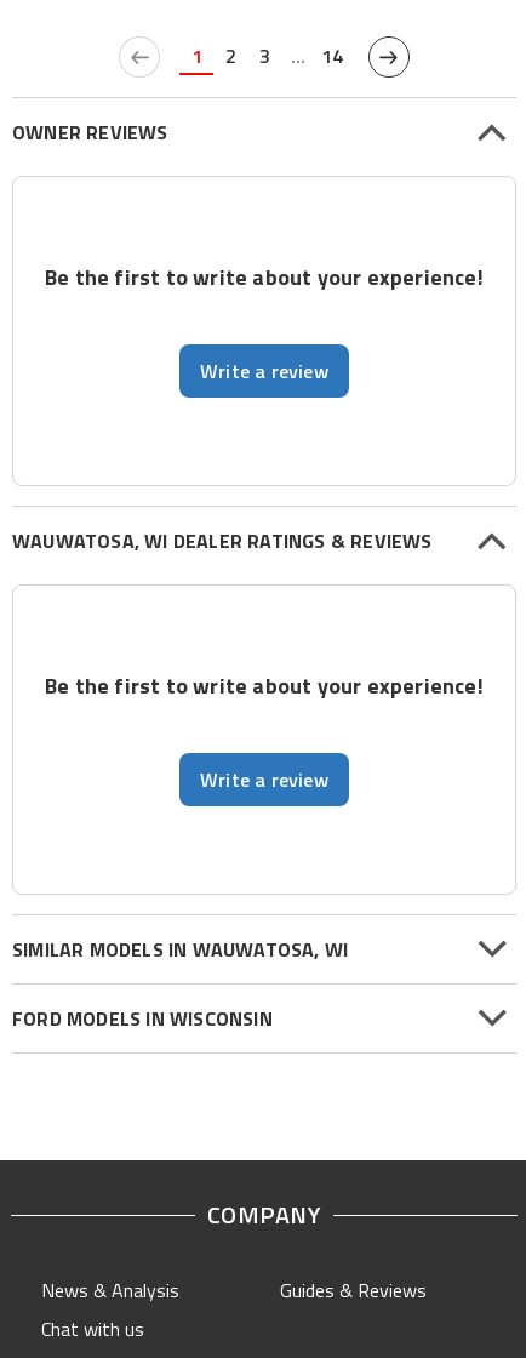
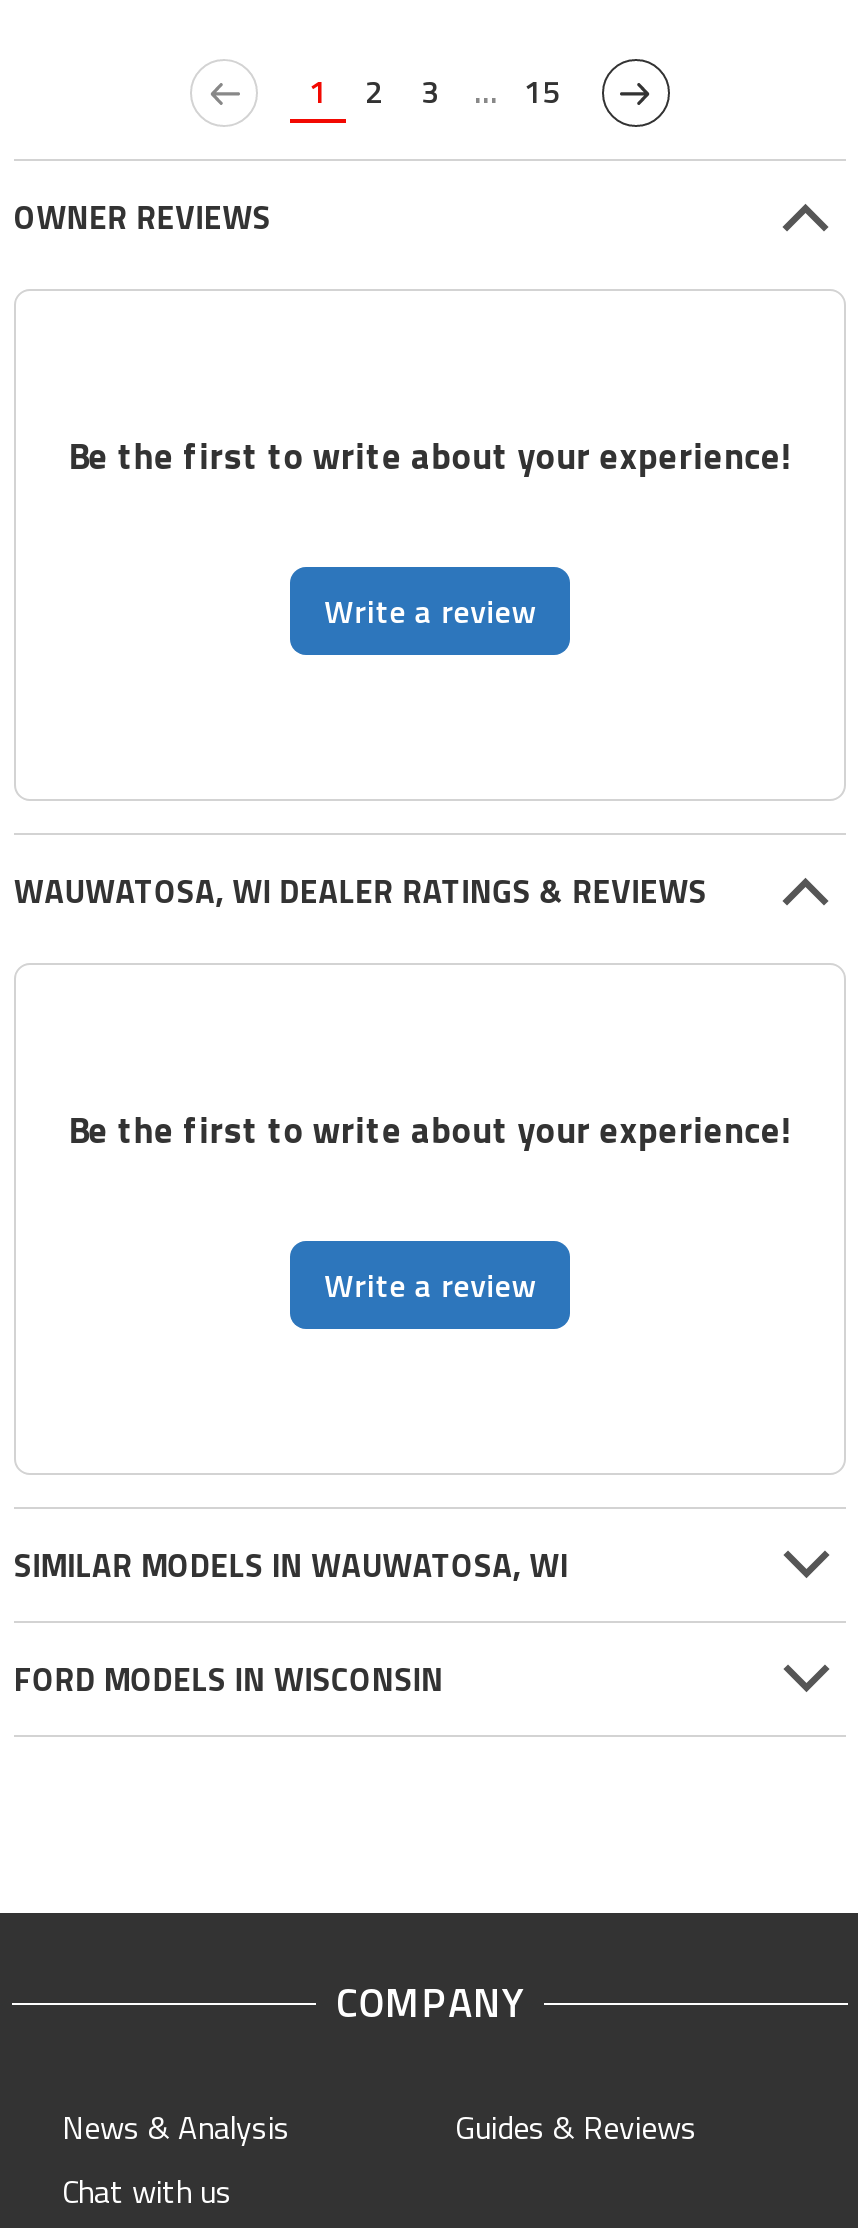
[191,41,343,70] 1 2 3 ... 14 -> [309,67,560,115] 1 2 3 ... 15

